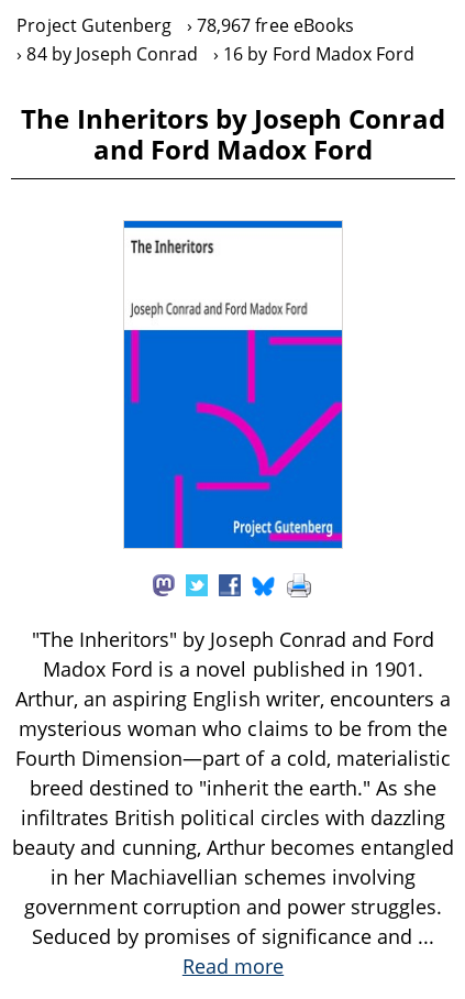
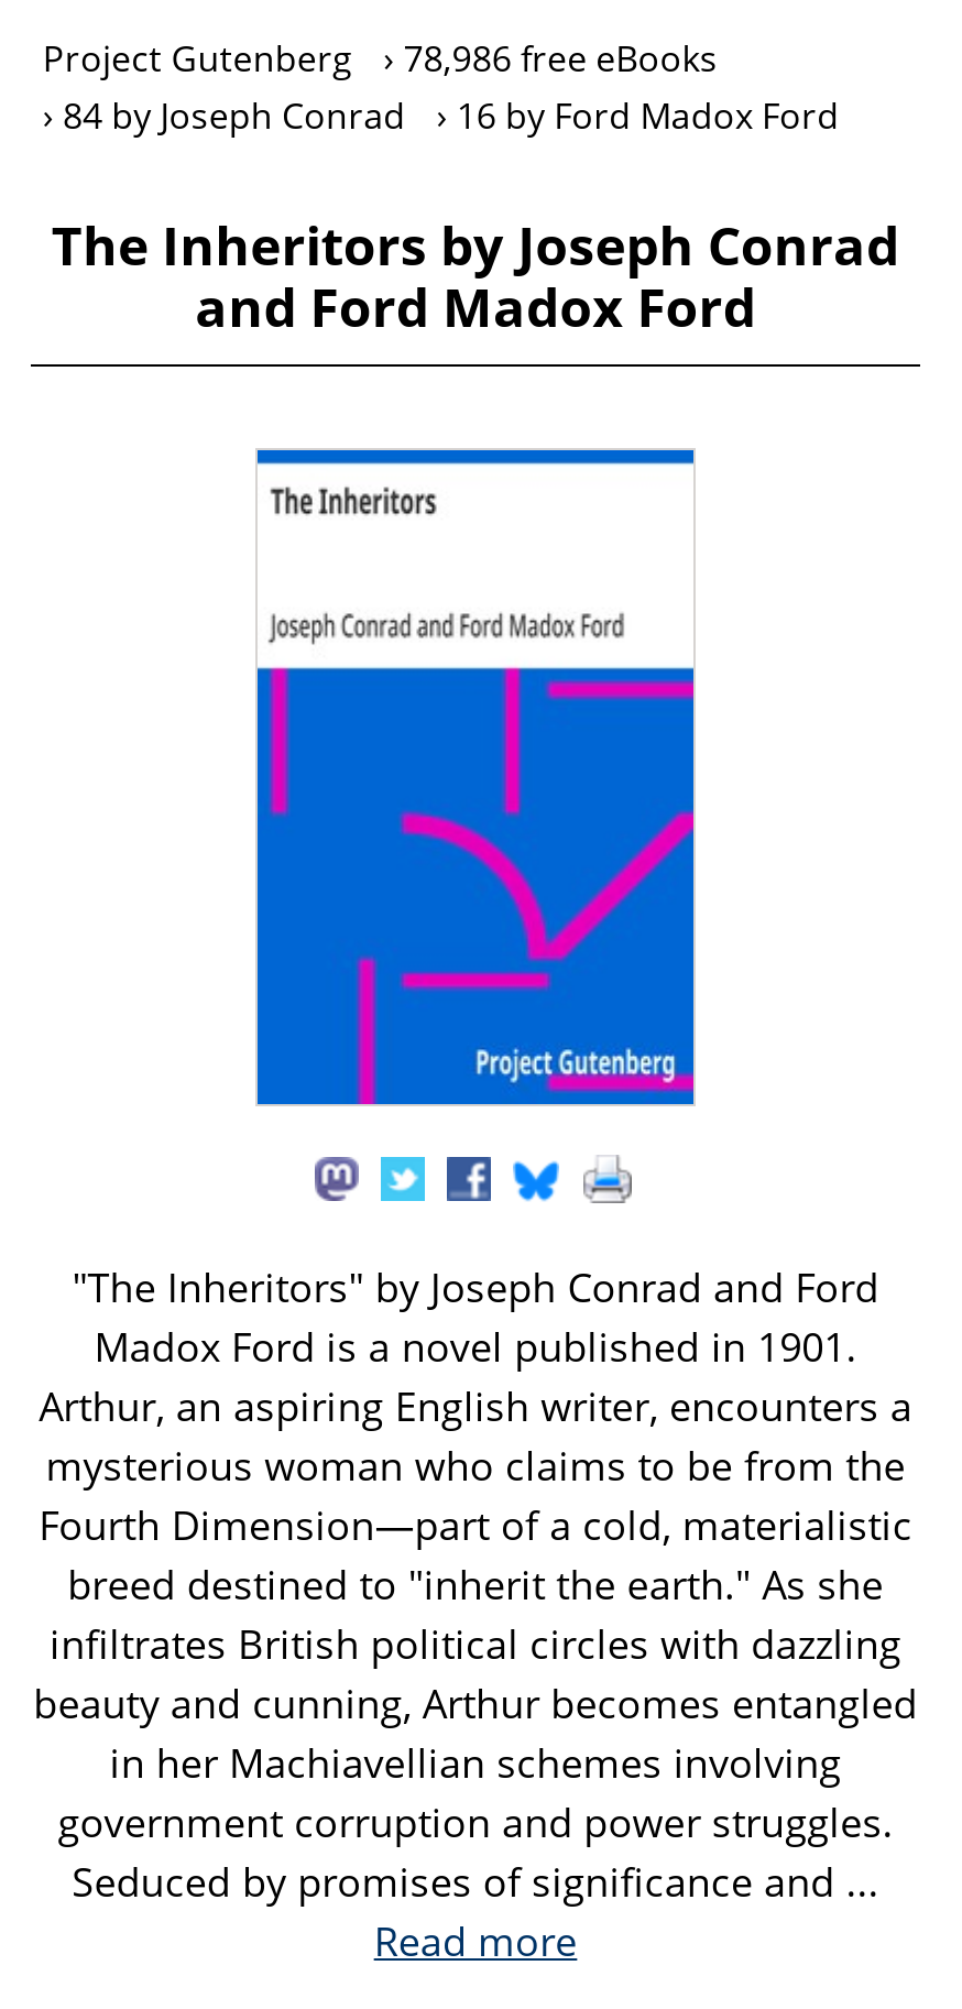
[17,13,354,37] Project Gutenberg 78,967 free eBooks -> [43,34,717,83] Project Gutenberg 78,986 free eBooks

